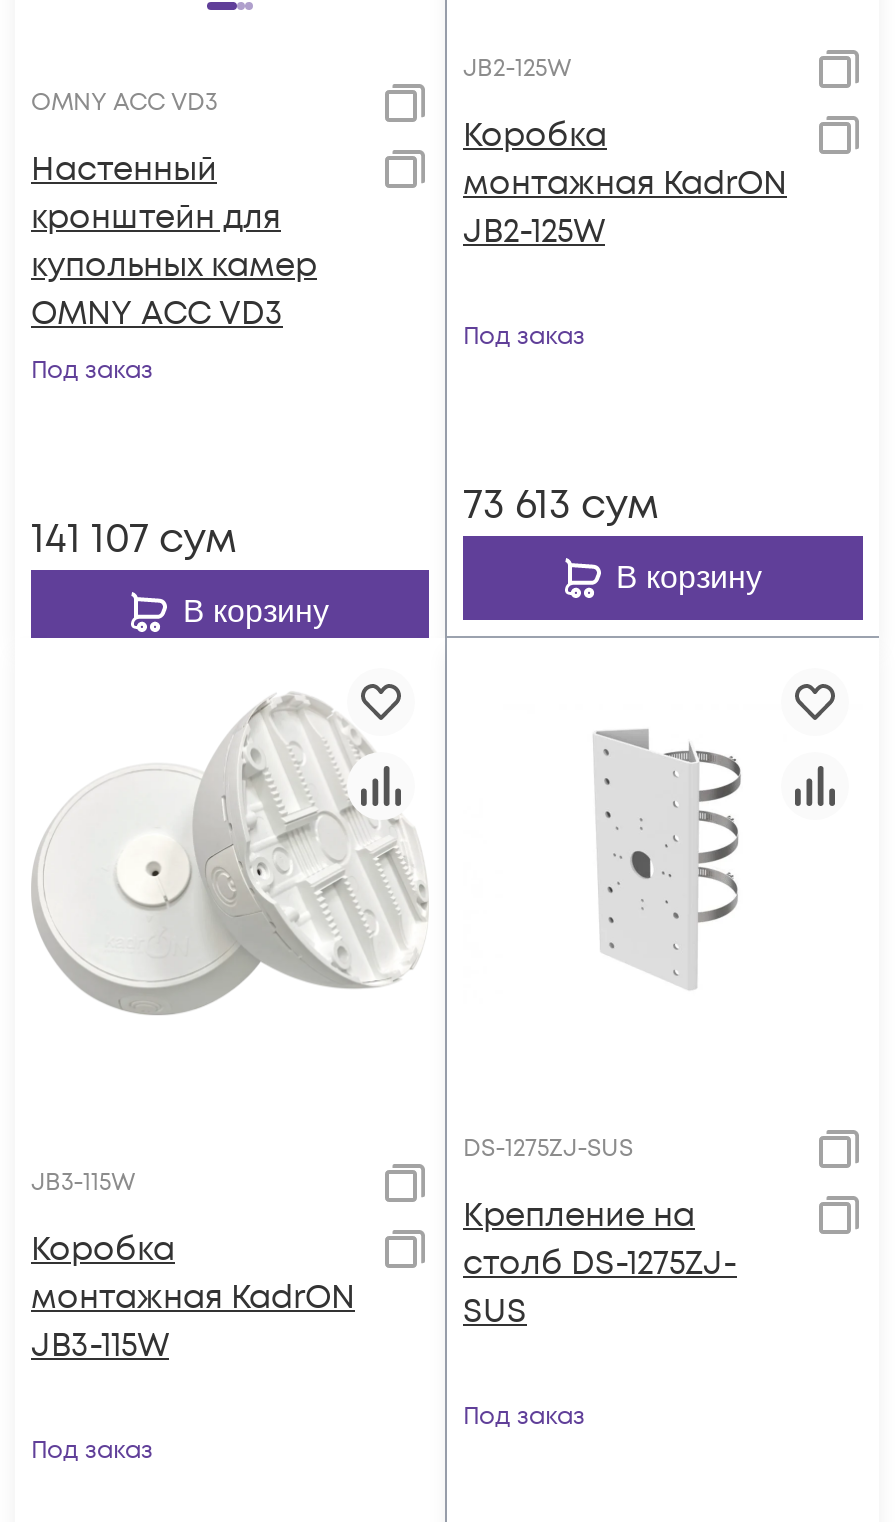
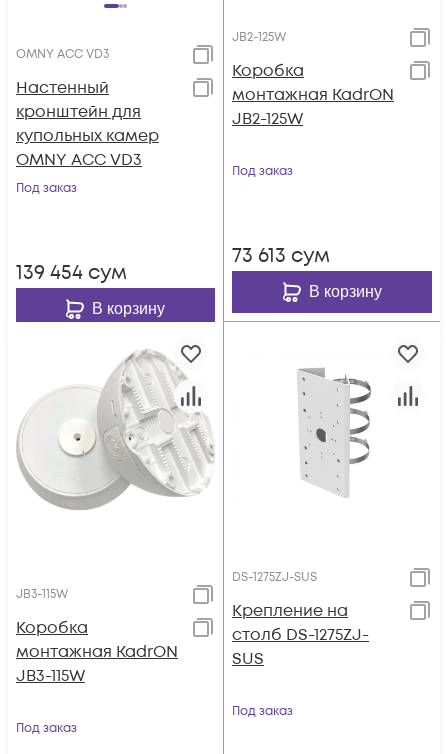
[31,512,237,568] 141 107 сум -> [16,259,127,287] 139 454 сум

